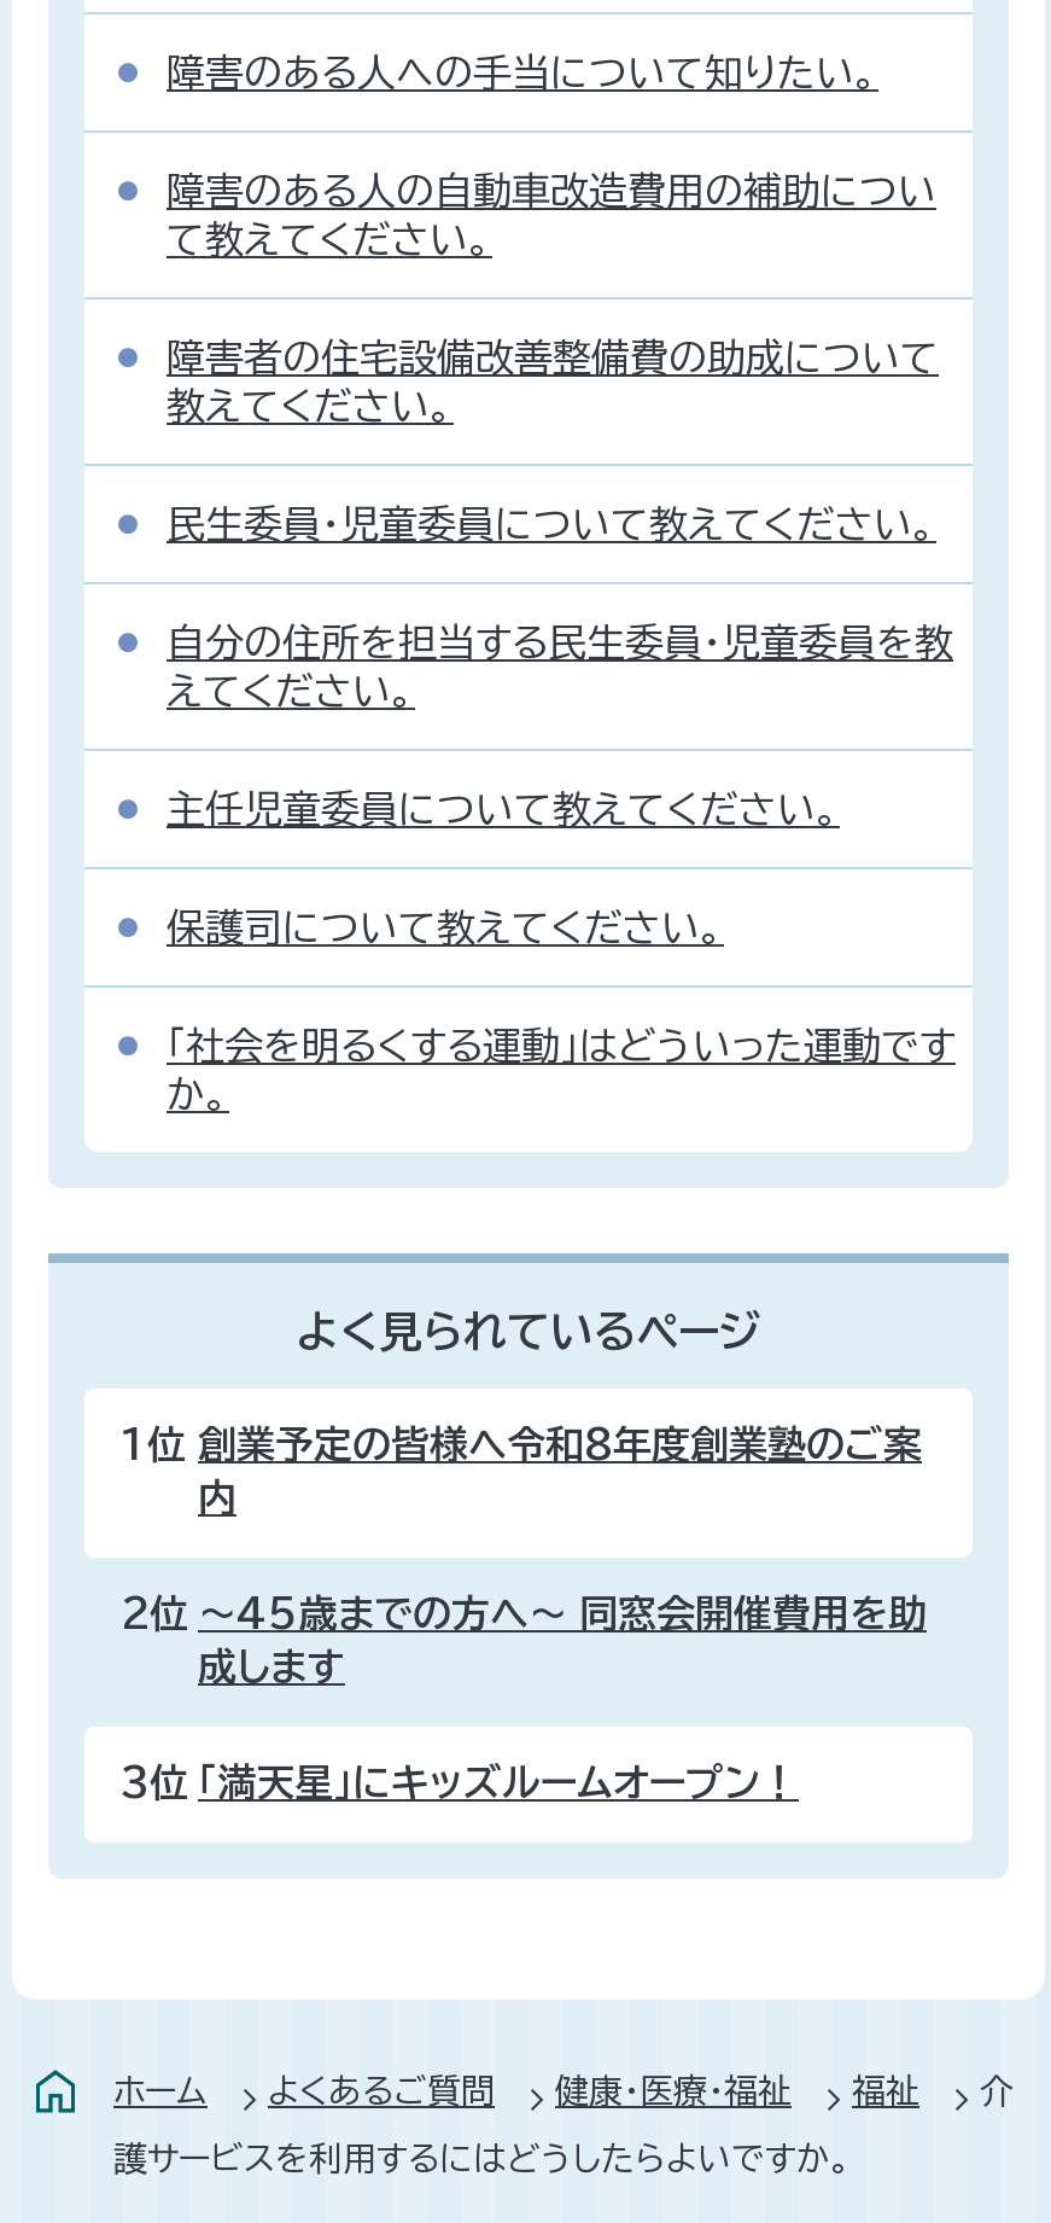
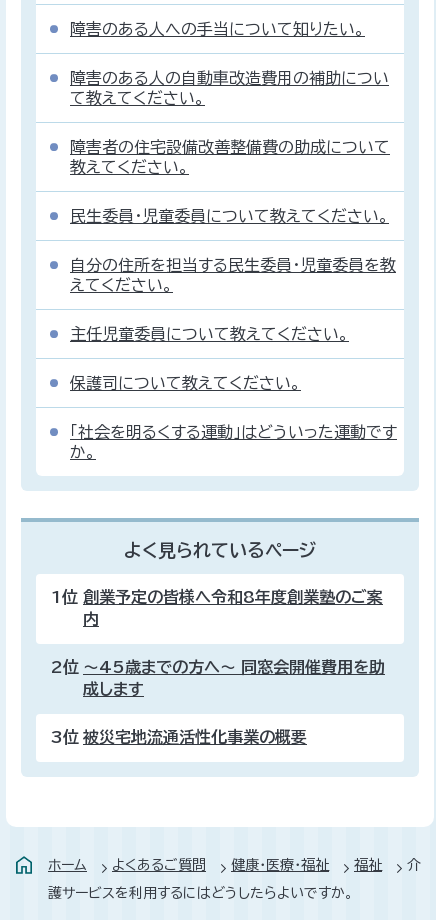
[121,1762,799,1801] 3位 「満天星」にキッズルームオープン！ -> [51,729,307,745] 3位 被災宅地流通活性化事業の概要

